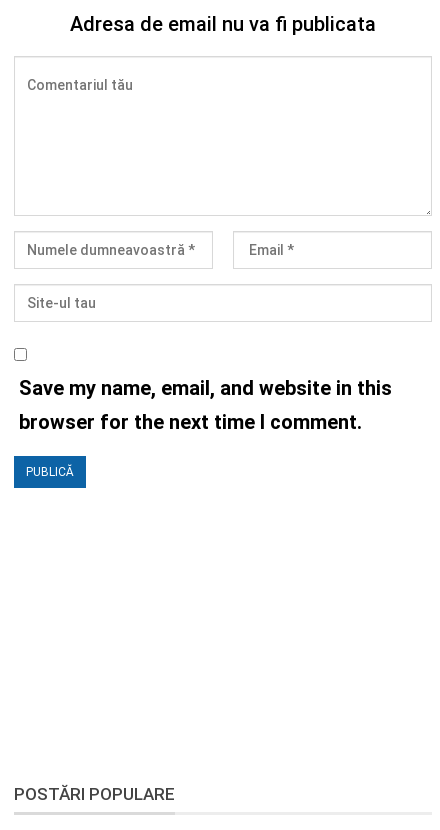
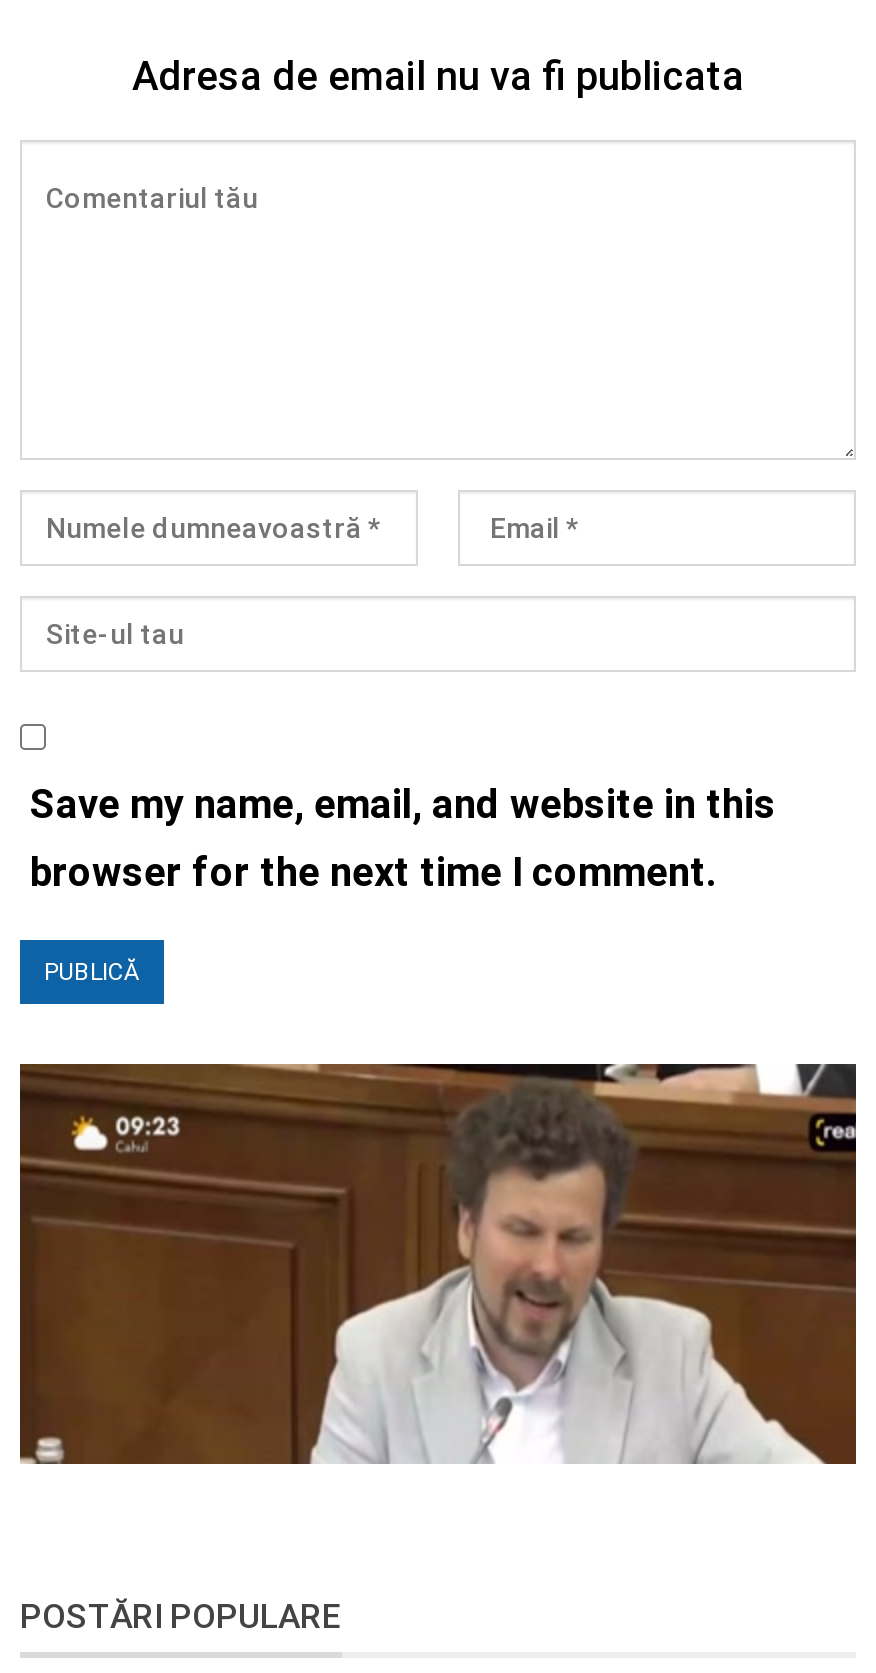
none -> [18,1062,858,1466] [image]

